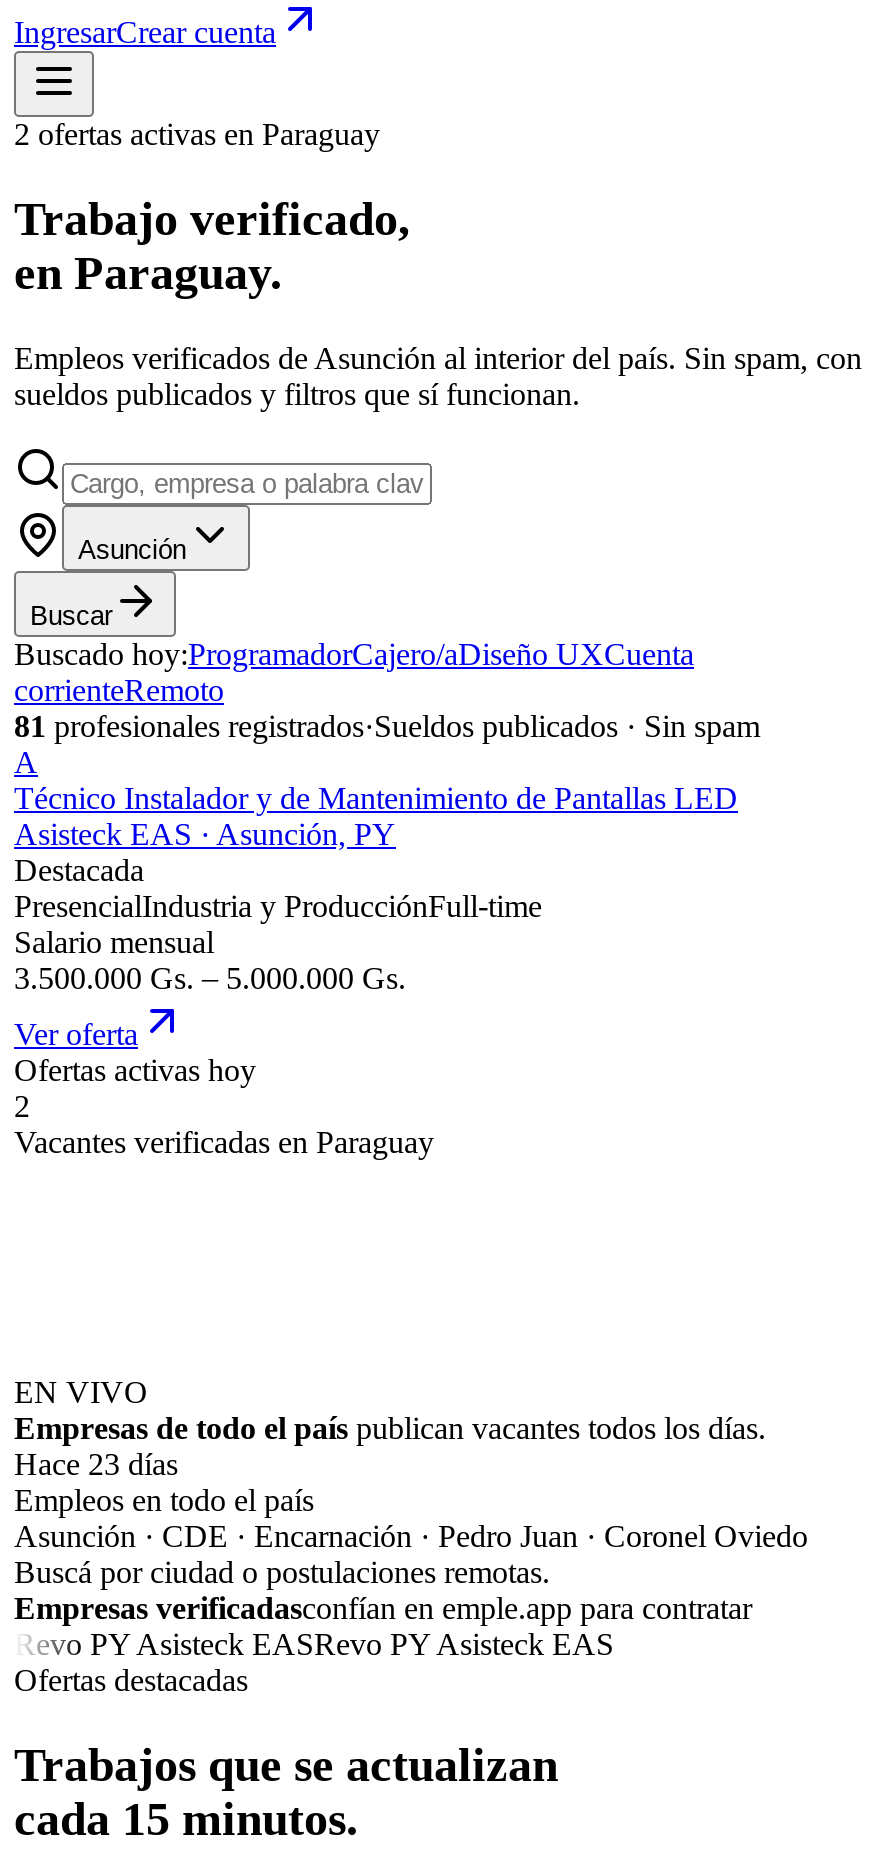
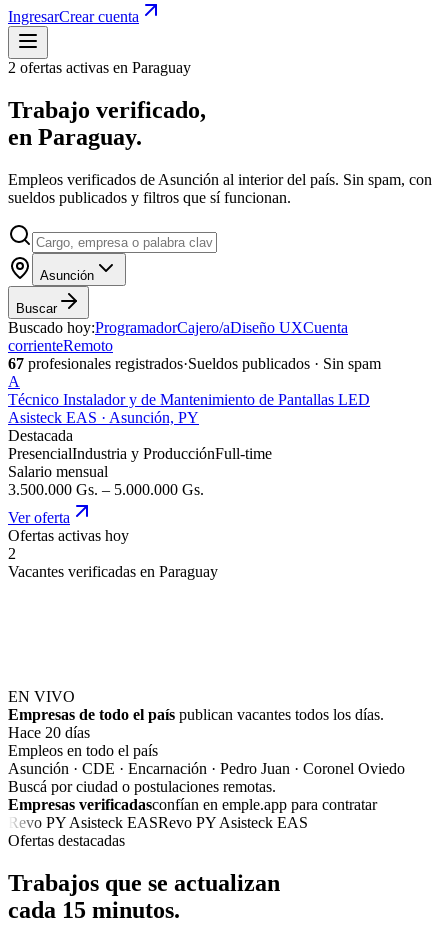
[14,709,760,743] 81 profesionales registrados·Sueldos publicados · Sin spam -> [8,355,381,372] 67 profesionales registrados·Sueldos publicados · Sin spam
[14,1448,178,1482] Hace 23 días -> [8,724,90,741] Hace 20 días

